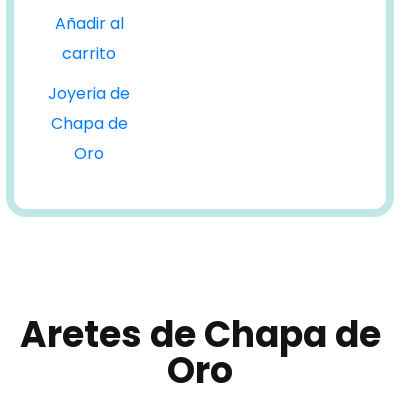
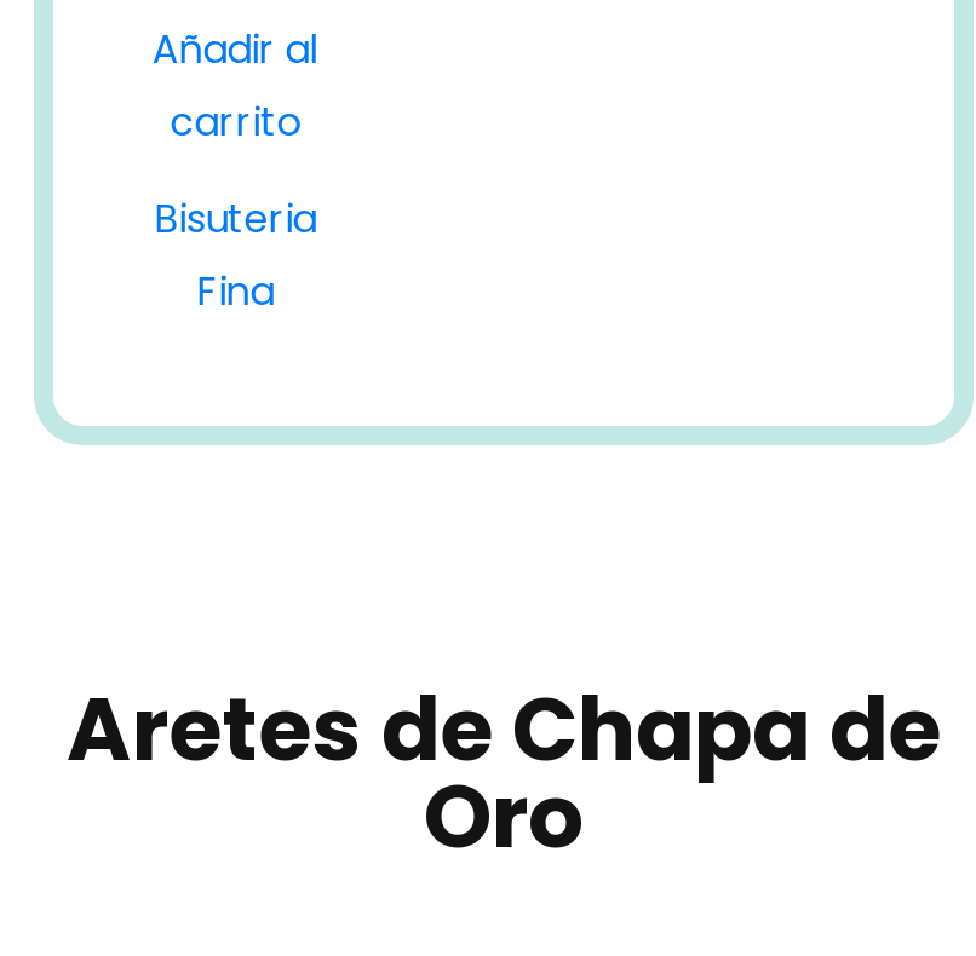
[48,82,130,165] Joyeria de | Chapa de | Oro -> [155,191,317,320] Bisuteria | Fina

